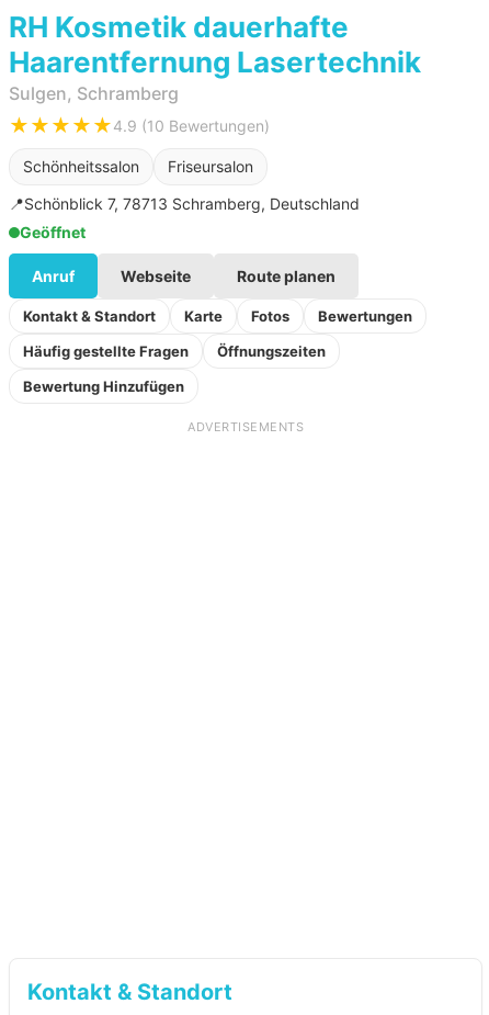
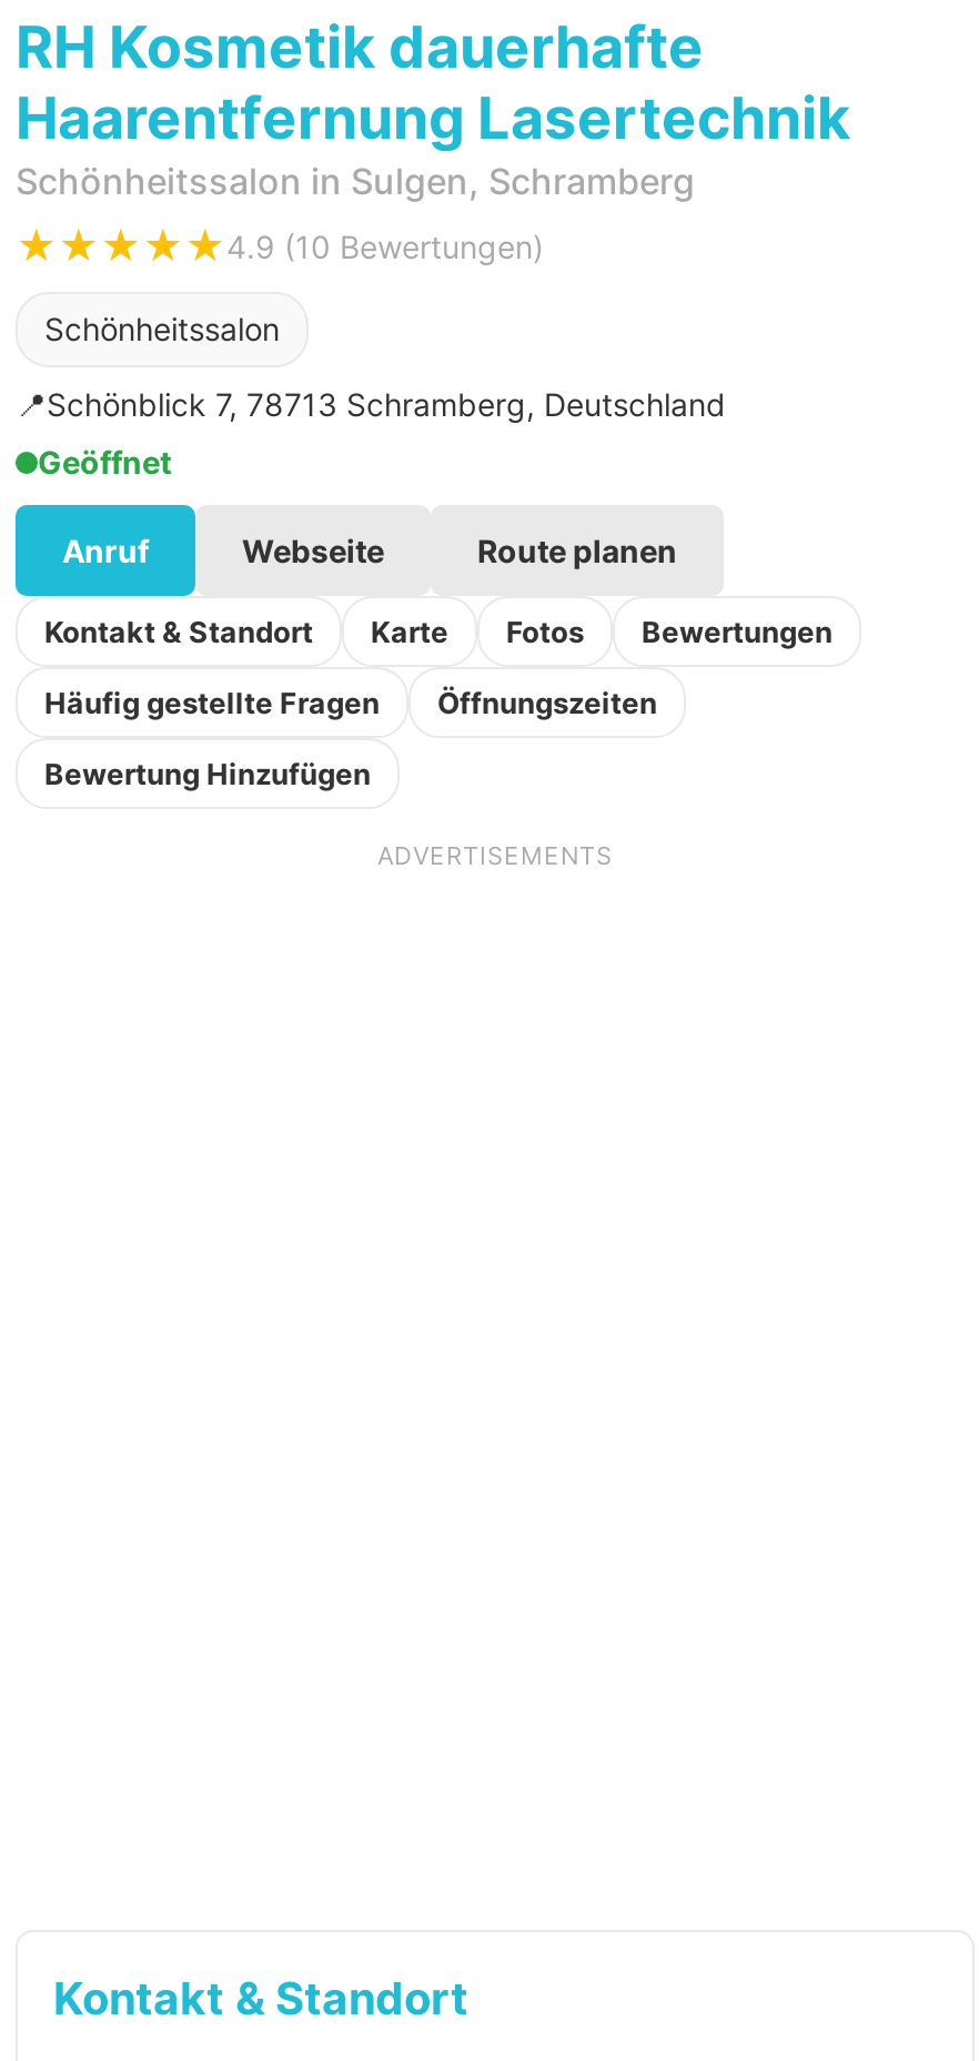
[9,82,179,104] Sulgen, Schramberg -> [16,159,695,203] Schönheitssalon in Sulgen, Schramberg
[168,157,253,176] Friseursalon -> none

